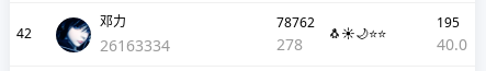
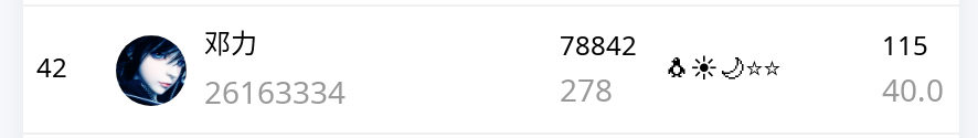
[276,13,315,32] 78762 -> [560,26,637,64] 78842
[437,13,460,32] 195 -> [882,26,928,64] 115

